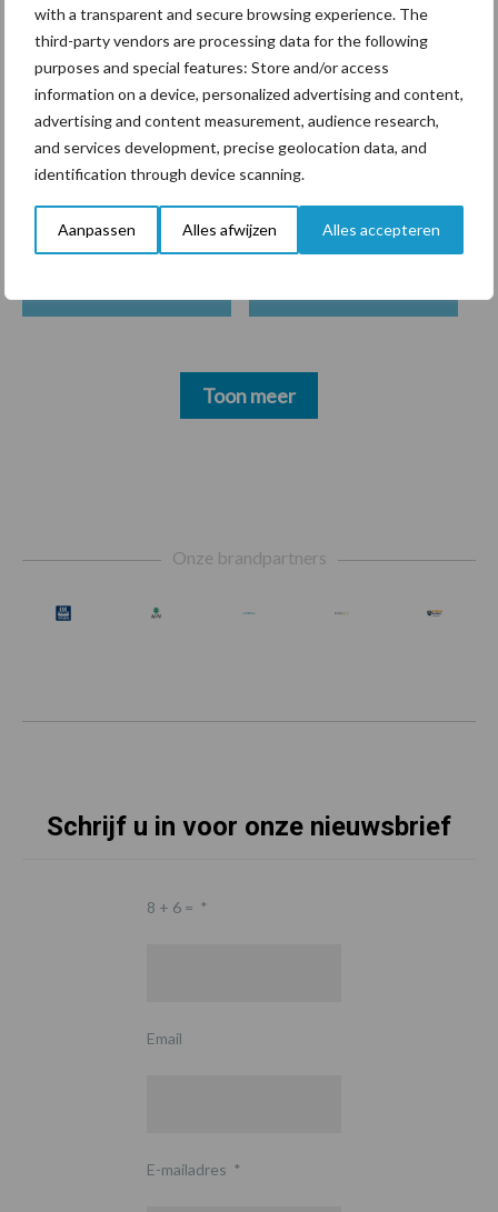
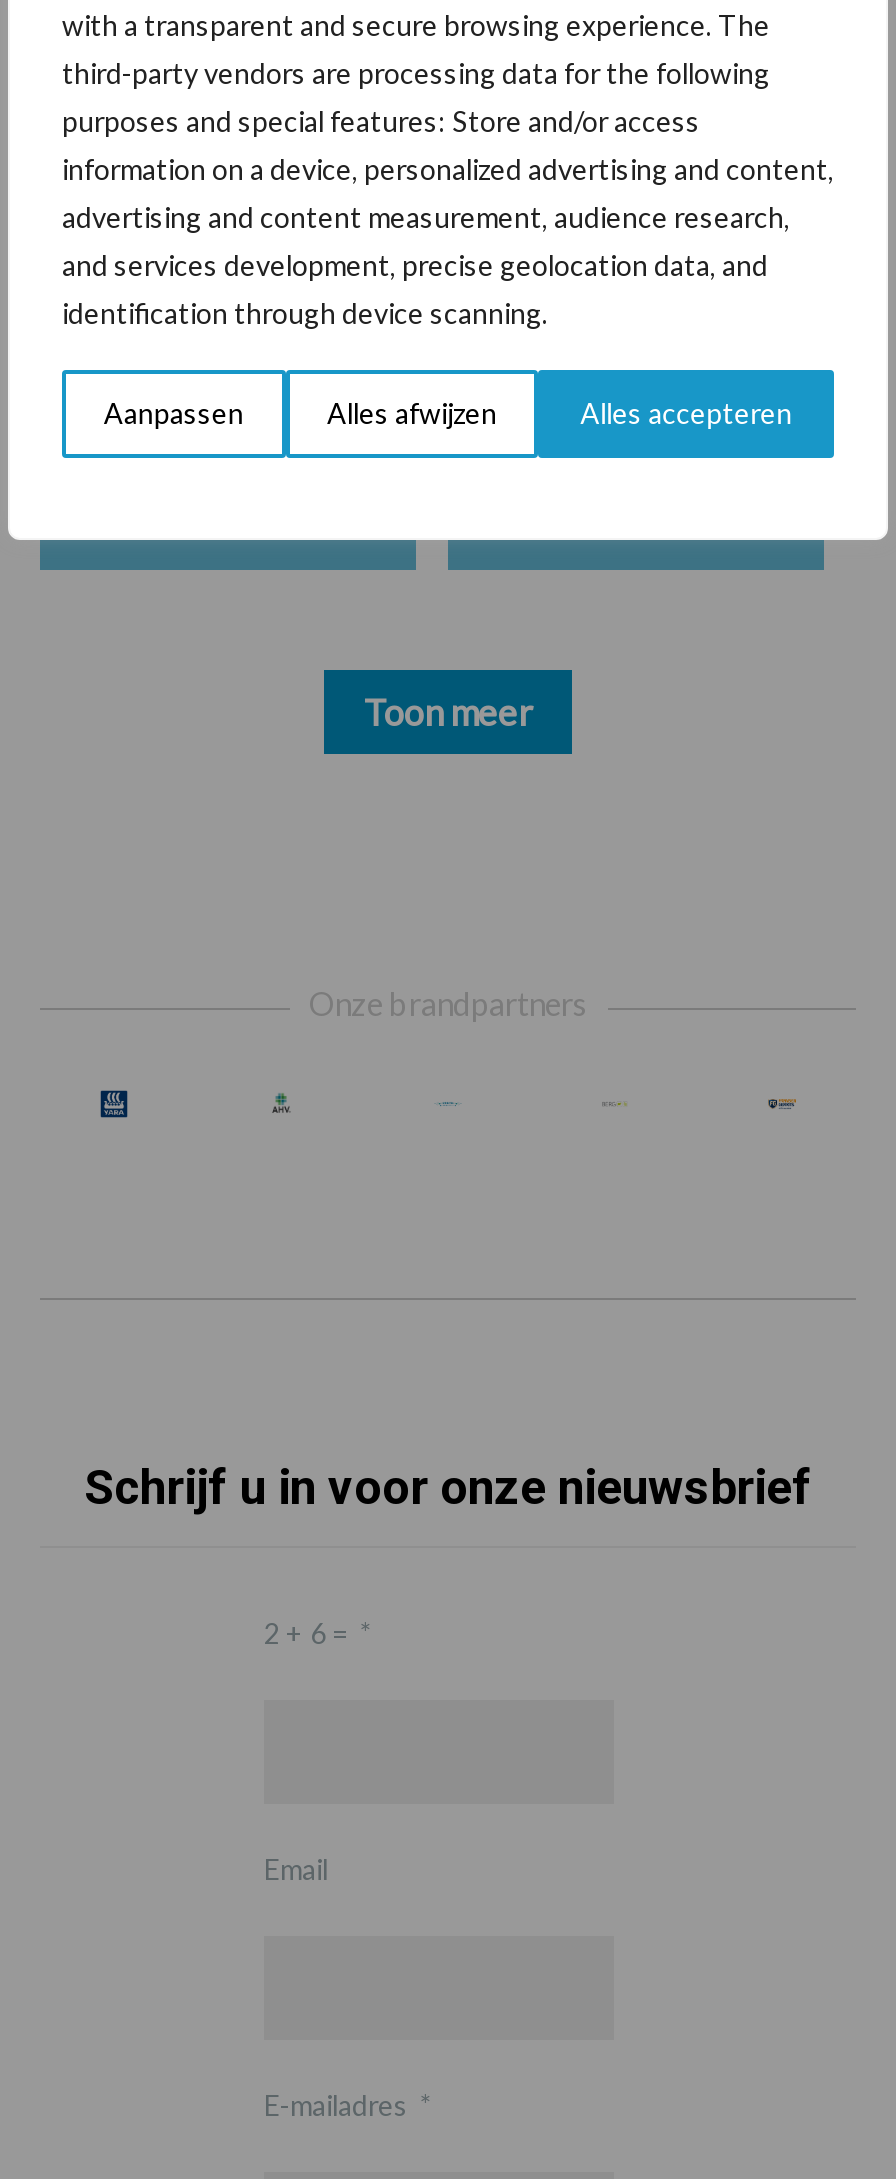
[147,897,208,916] 8 + 6 = * -> [264,1615,374,1649] 2 + 6 = *

